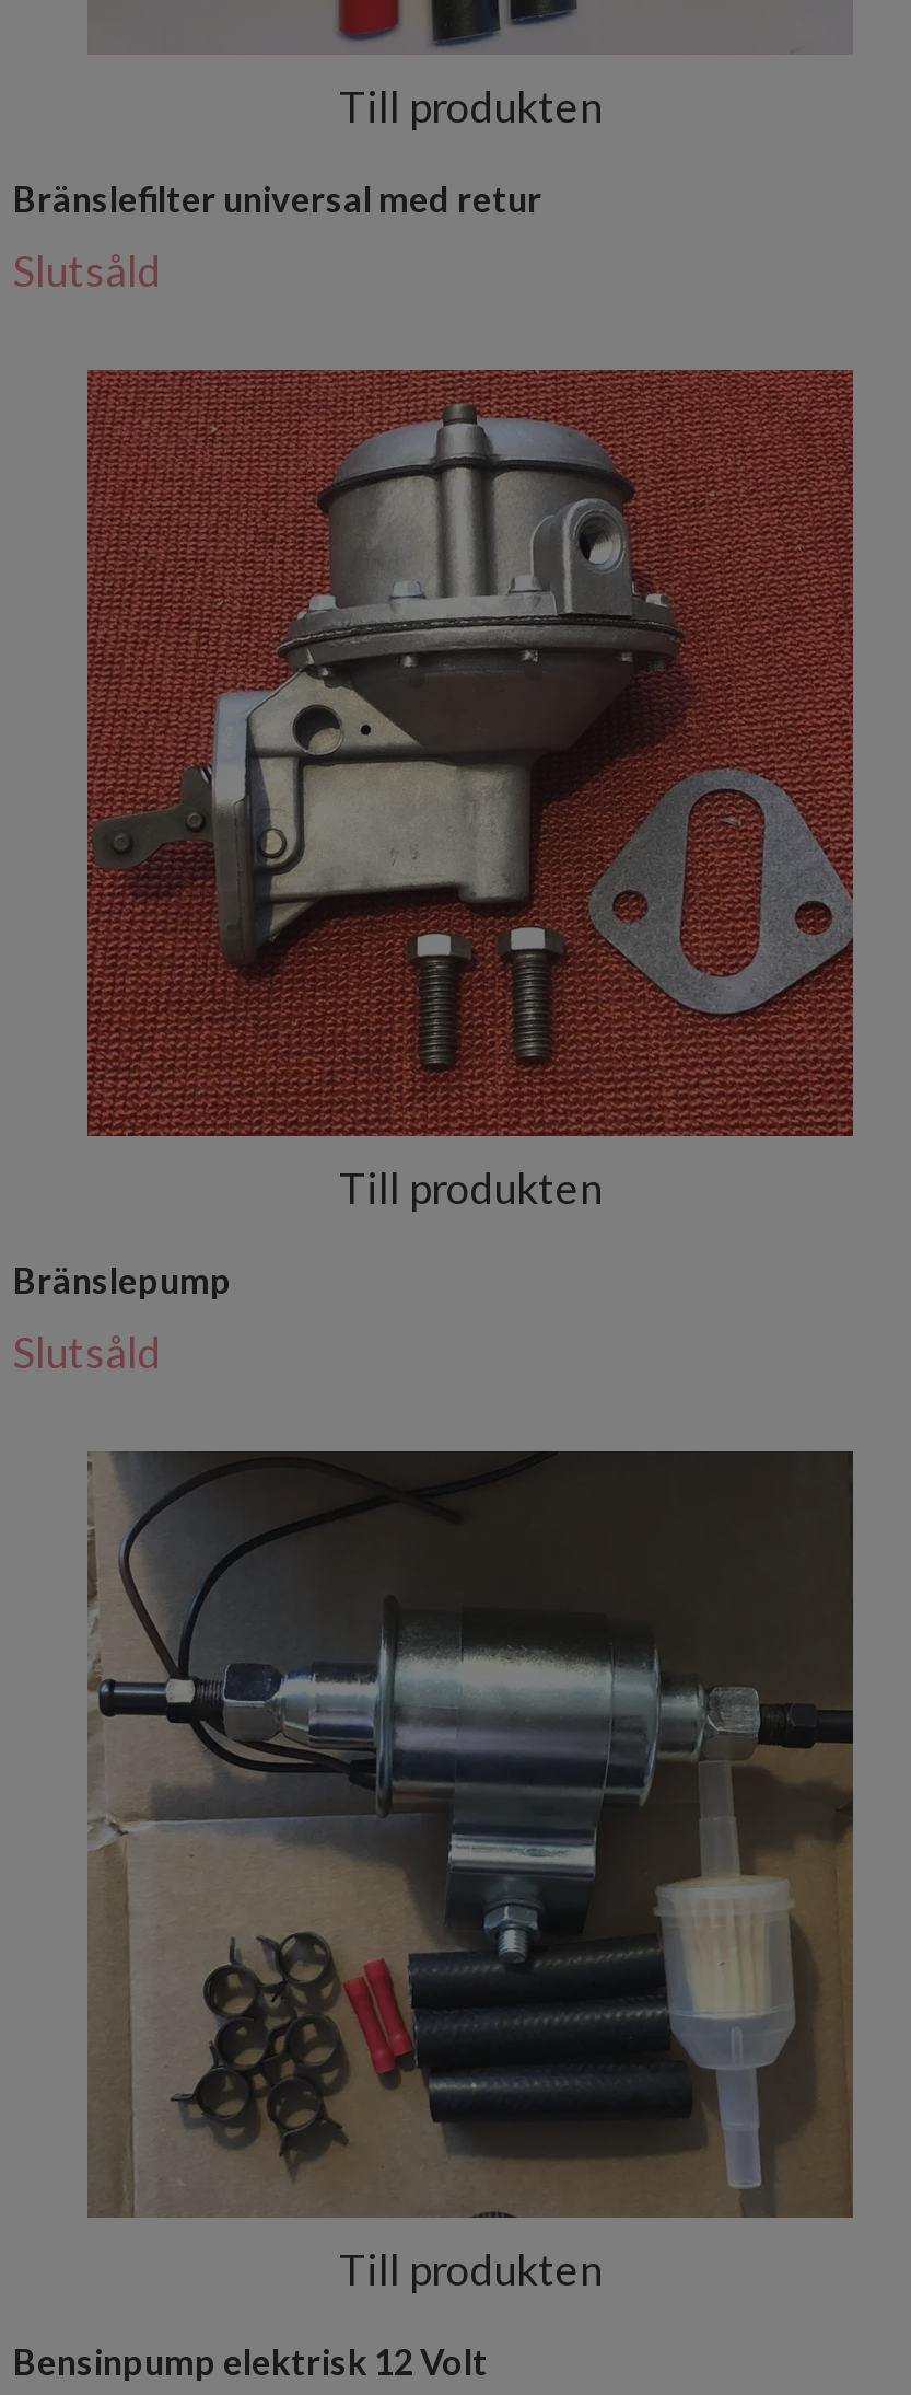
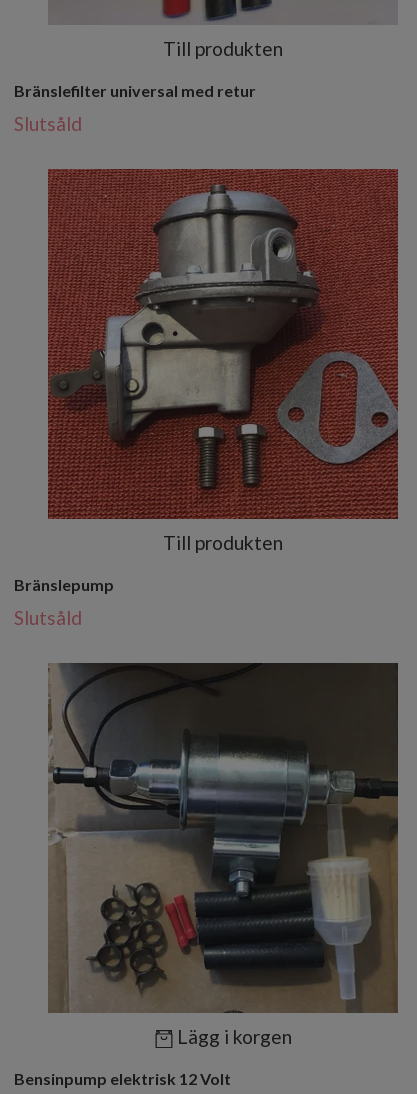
[339,2244,602,2294] Till produkten -> [176,1025,291,1048] Lägg i korgen

